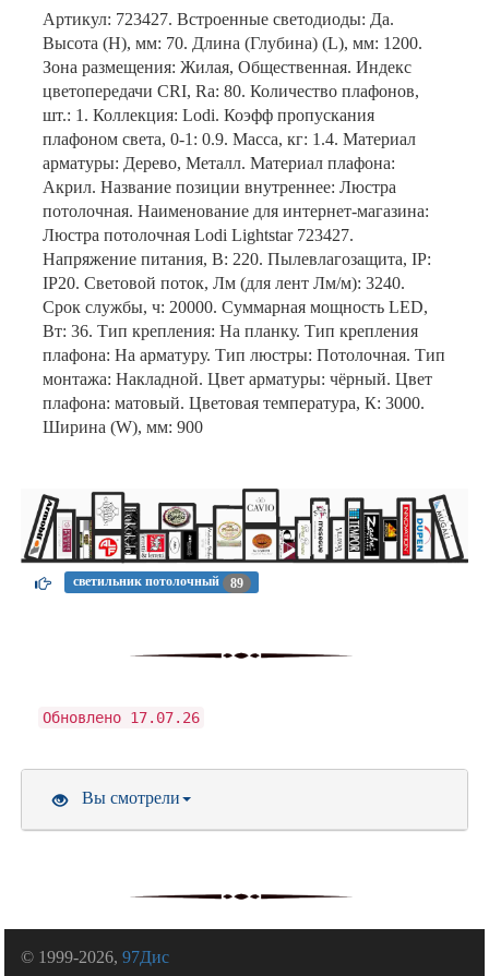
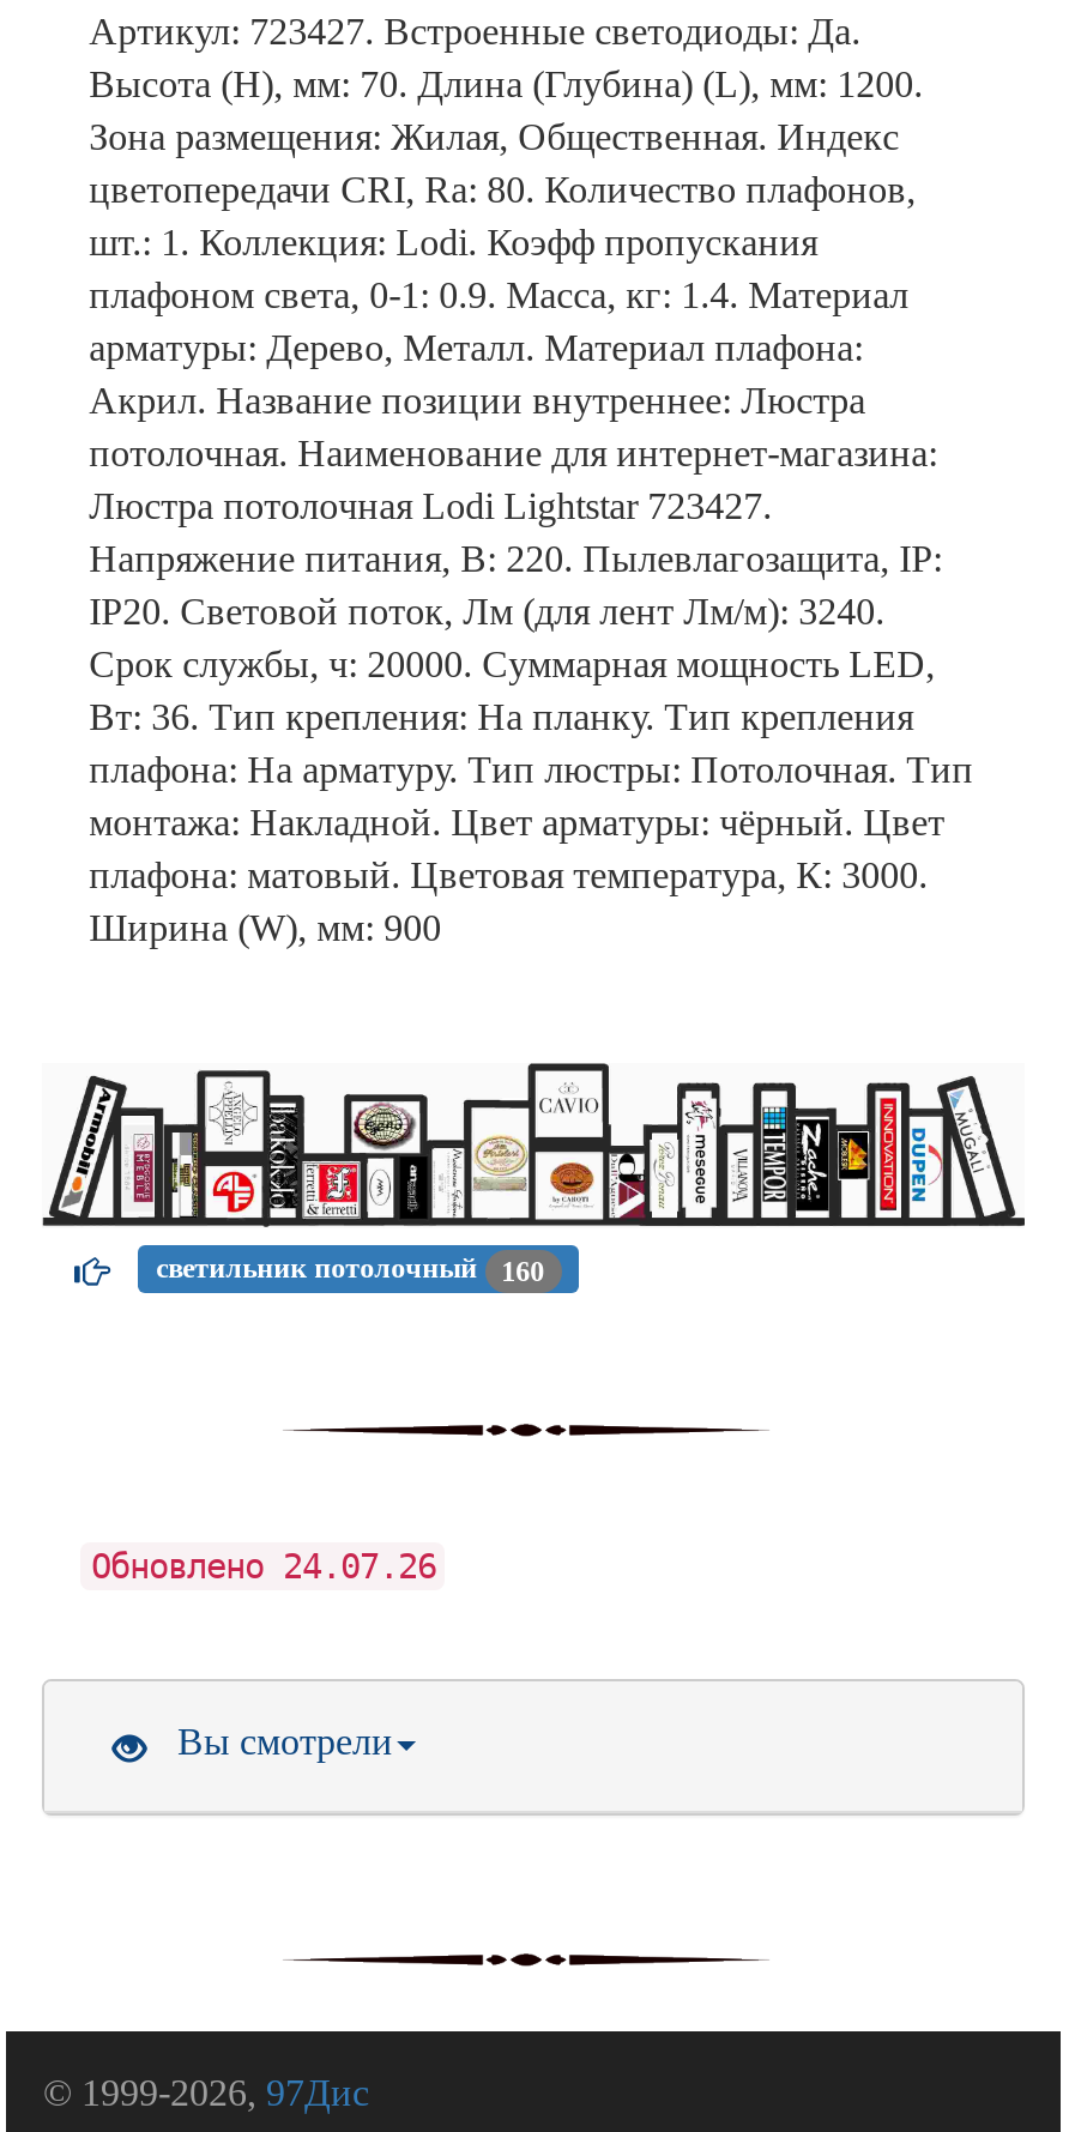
[73,574,243,591] светильник потолочный 89 -> [156,1252,545,1288] светильник потолочный 160
[43,709,200,726] Обновлено 17.07.26 -> [91,1547,436,1586] Обновлено 24.07.26

